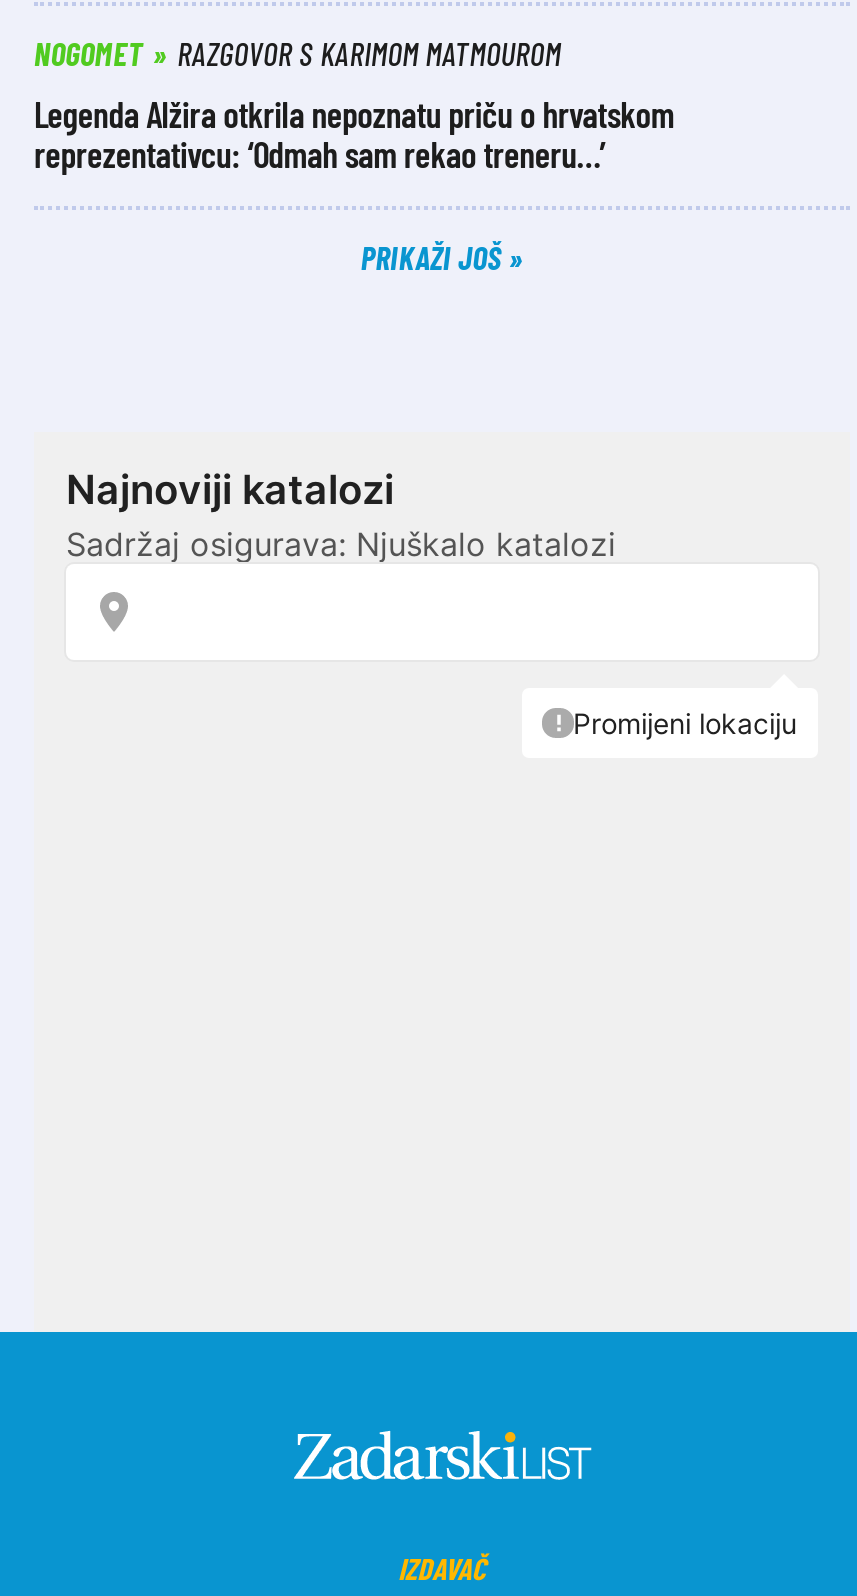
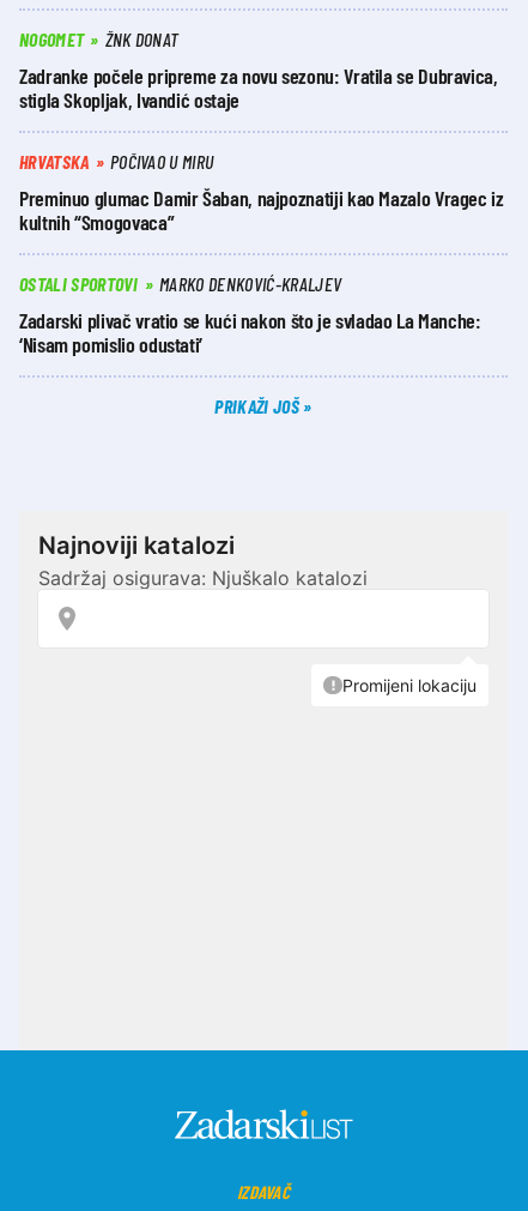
[34,34,674,176] RAZGOVOR S KARIMOM MATMOUROM | Legenda Alžira otkrila nepoznatu priču o hrvatskom | reprezentativcu: ‘Odmah sam rekao treneru…’ -> [19,28,504,357] ŽNK DONAT | Zadranke počele pripreme za novu sezonu: Vratila se Dubravica, | stigla Skopljak, Ivandić ostaje | HRVATSKA | POČIVAO U MIRU | Preminuo glumac Damir Šaban, najpoznatiji kao Mazalo Vragec iz | kultnih “Smogovaca” | OSTALI SPORTOVI | MARKO DENKOVIĆ-KRALJEV | Zadarski plivač vratio se kući nakon što je svladao La Manche: | ‘Nisam pomislio odustati’

